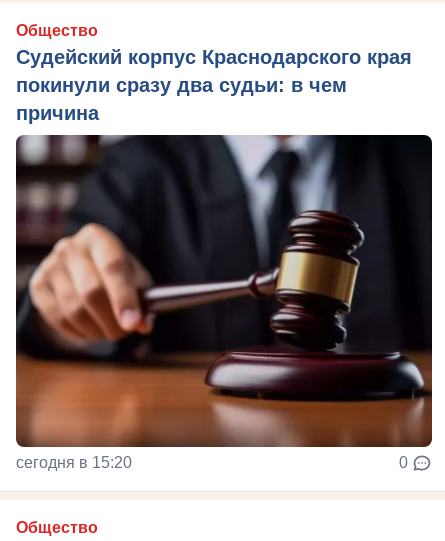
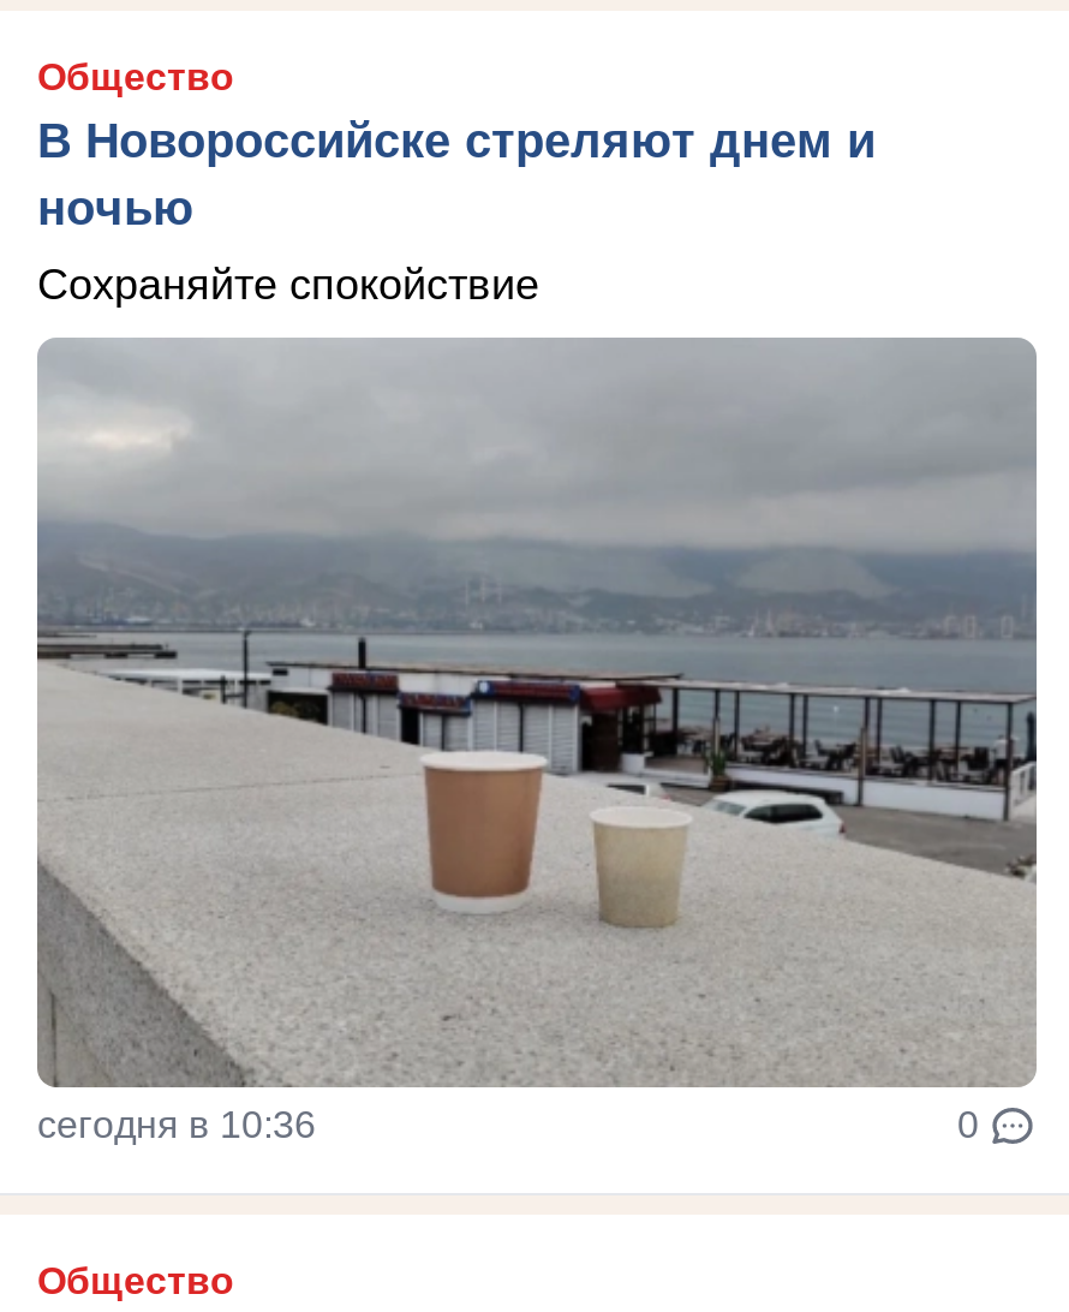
[16,46,412,124] Судейский корпус Краснодарского края | покинули сразу два судьи: в чем | причина -> [37,114,876,309] В Новороссийске стреляют днем и | ночью | Сохраняйте спокойствие
[15,135,433,471] [image] | сегодня в 15:20 -> [35,338,1039,1145] [image] | сегодня в 10:36

